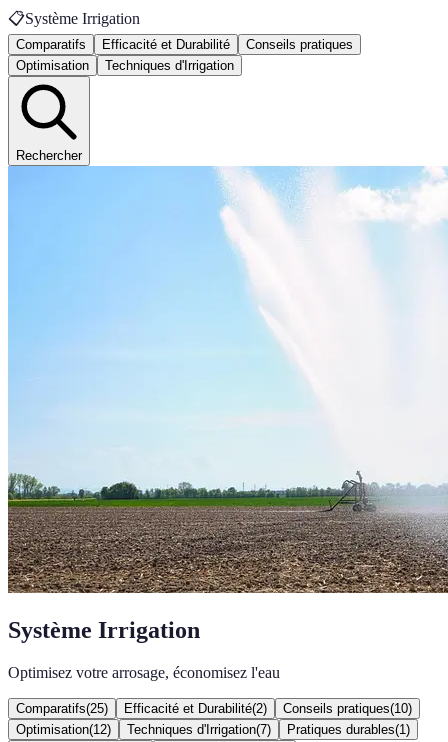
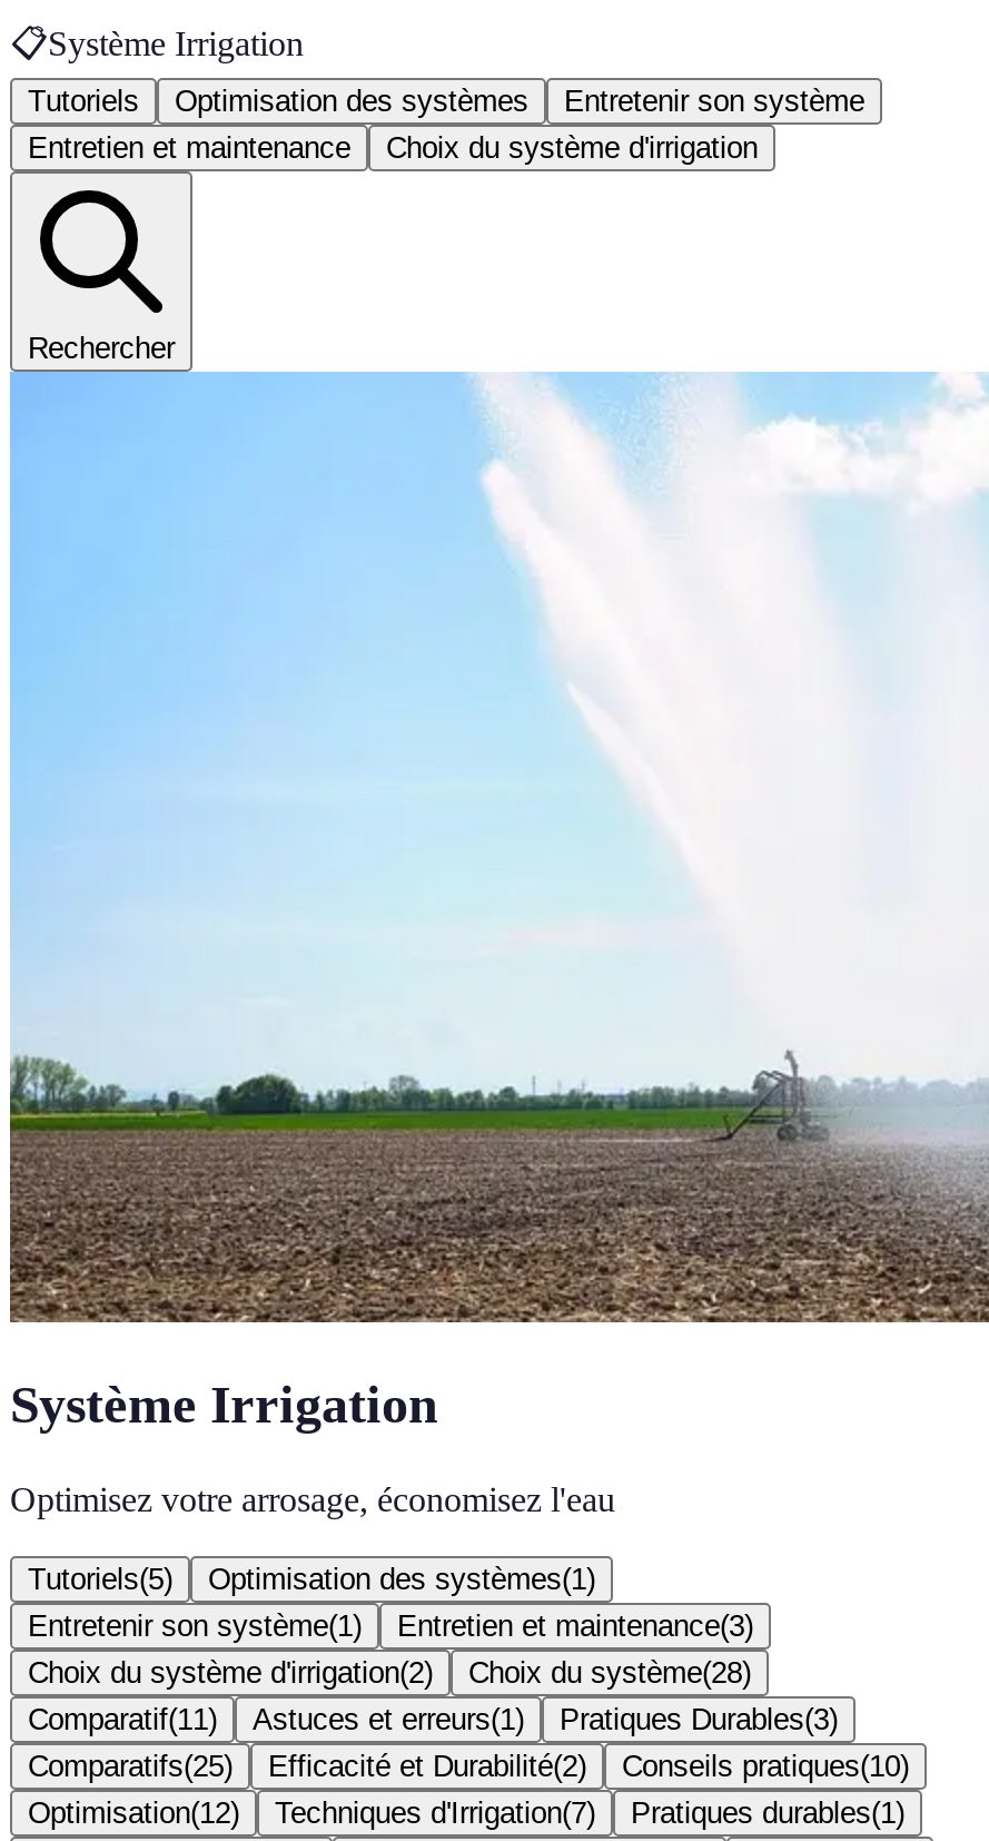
[16,37,353,73] Comparatifs | Efficacité et Durabilité | Conseils pratiques | Optimisation | Techniques d'Irrigation -> [28,85,864,165] Tutoriels | Optimisation des systèmes | Entretenir son système | Entretien et maintenance | Choix du système d'irrigation
none -> [28,1562,838,1736] Tutoriels(5) | Optimisation des systèmes(1) | Entretenir son système(1) | Entretien et maintenance(3) | Choix du système d'irrigation(2) | Choix du système(28) | Comparatif(11) | Astuces et erreurs(1) | Pratiques Durables(3)

